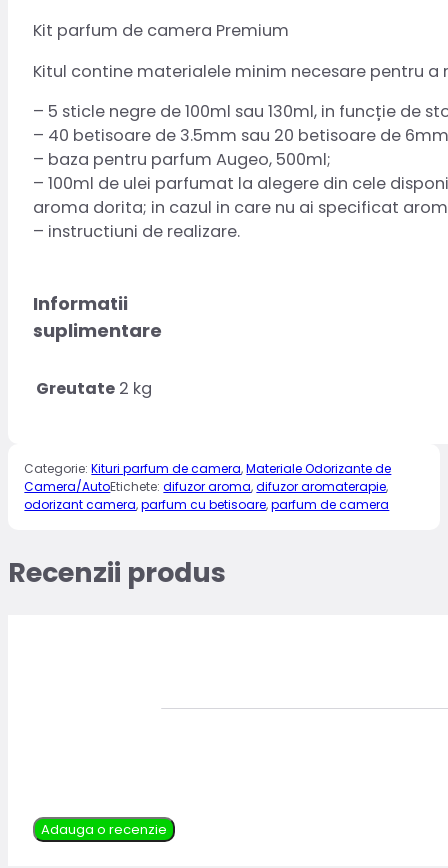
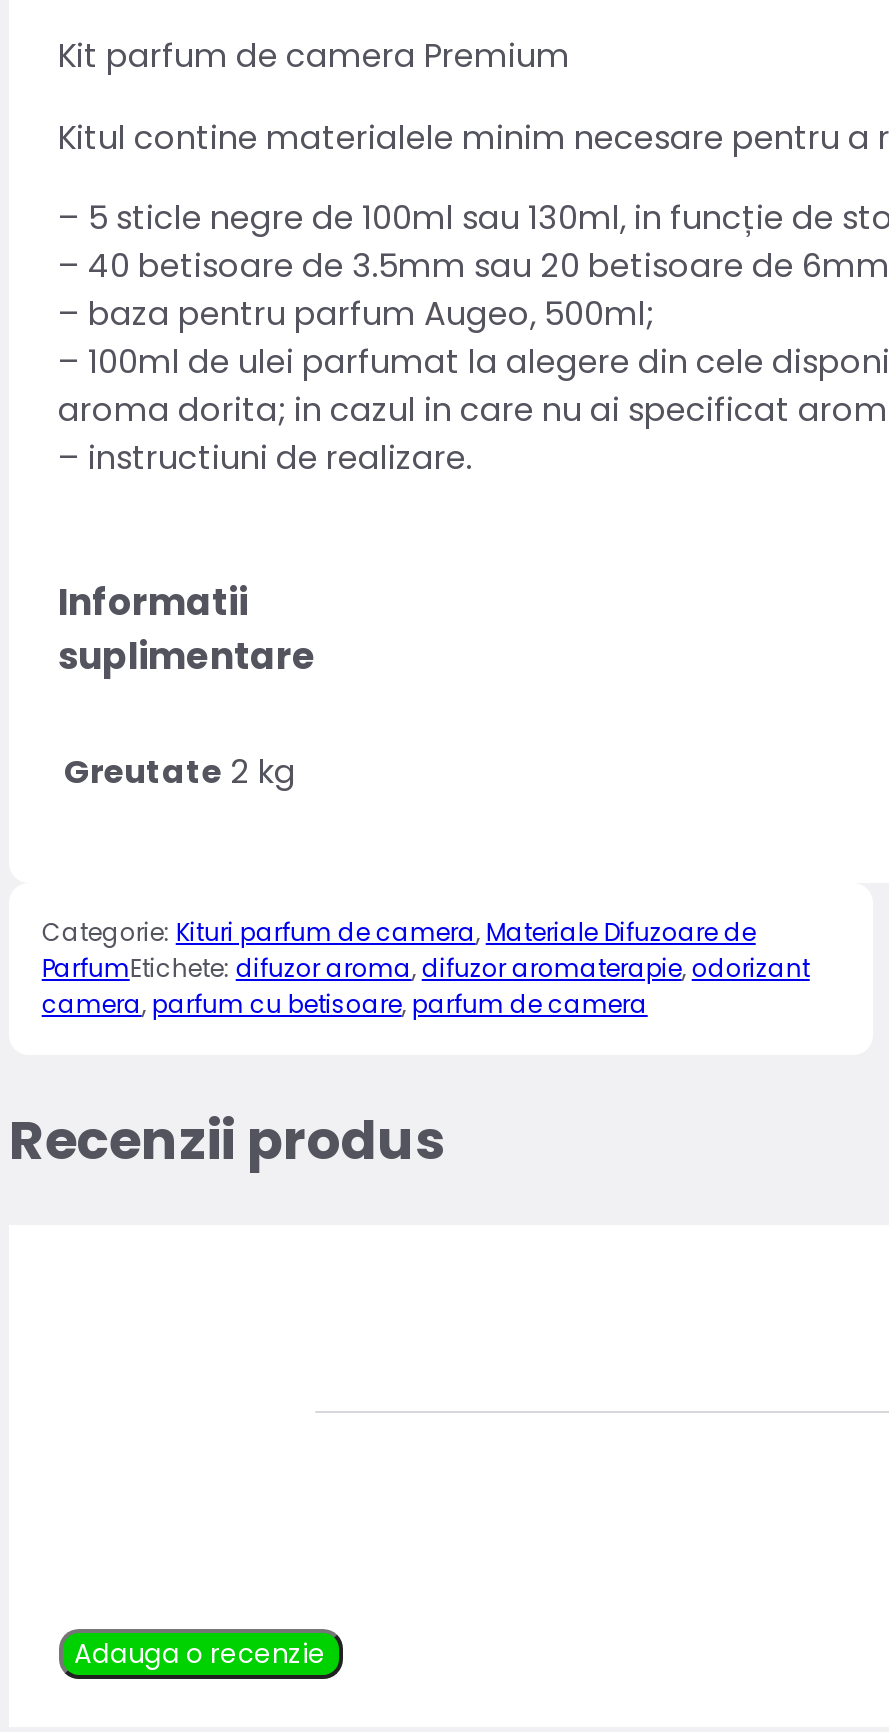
[24,460,391,513] Categorie: Kituri parfum de camera, Materiale Odorizante de | Camera/AutoEtichete: difuzor aroma, difuzor aromaterapie | odorizant camera, parfum cu betisoare, parfum de camera -> [42,915,810,1021] Categorie: Kituri parfum de camera, Materiale Difuzoare de | ParfumEtichete: difuzor aroma, difuzor aromaterapie, odorizant | camera, parfum cu betisoare, parfum de camera

